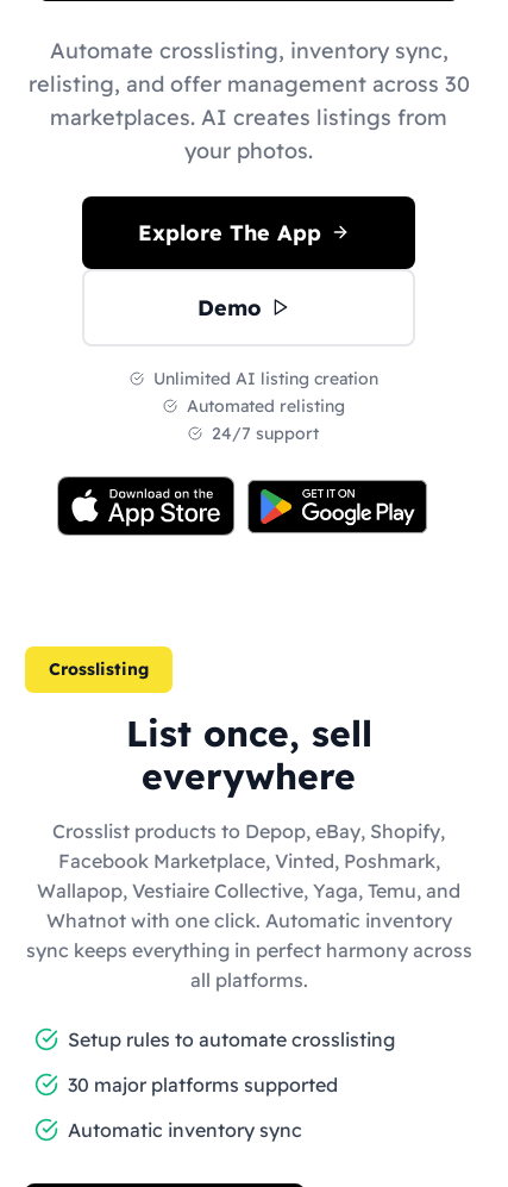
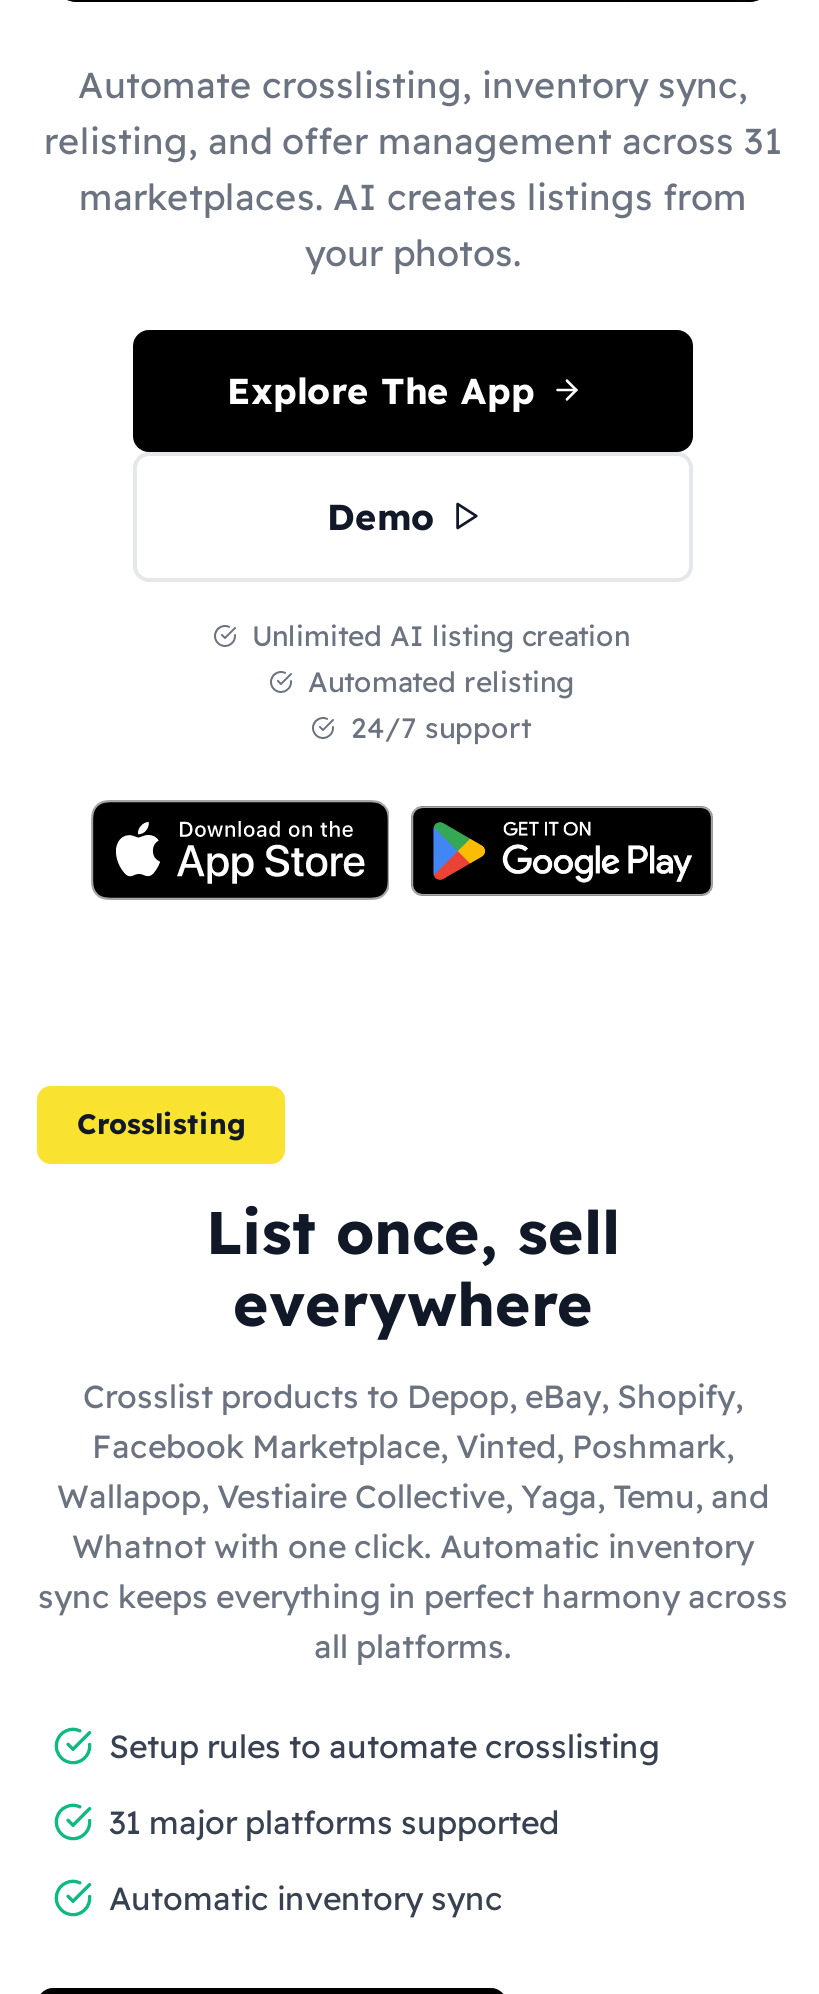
[28,70,469,97] relisting, and offer management across 30 -> [44,117,782,163] relisting, and offer management across 31
[68,1072,338,1096] 30 major platforms supported -> [109,1801,559,1841] 31 major platforms supported

